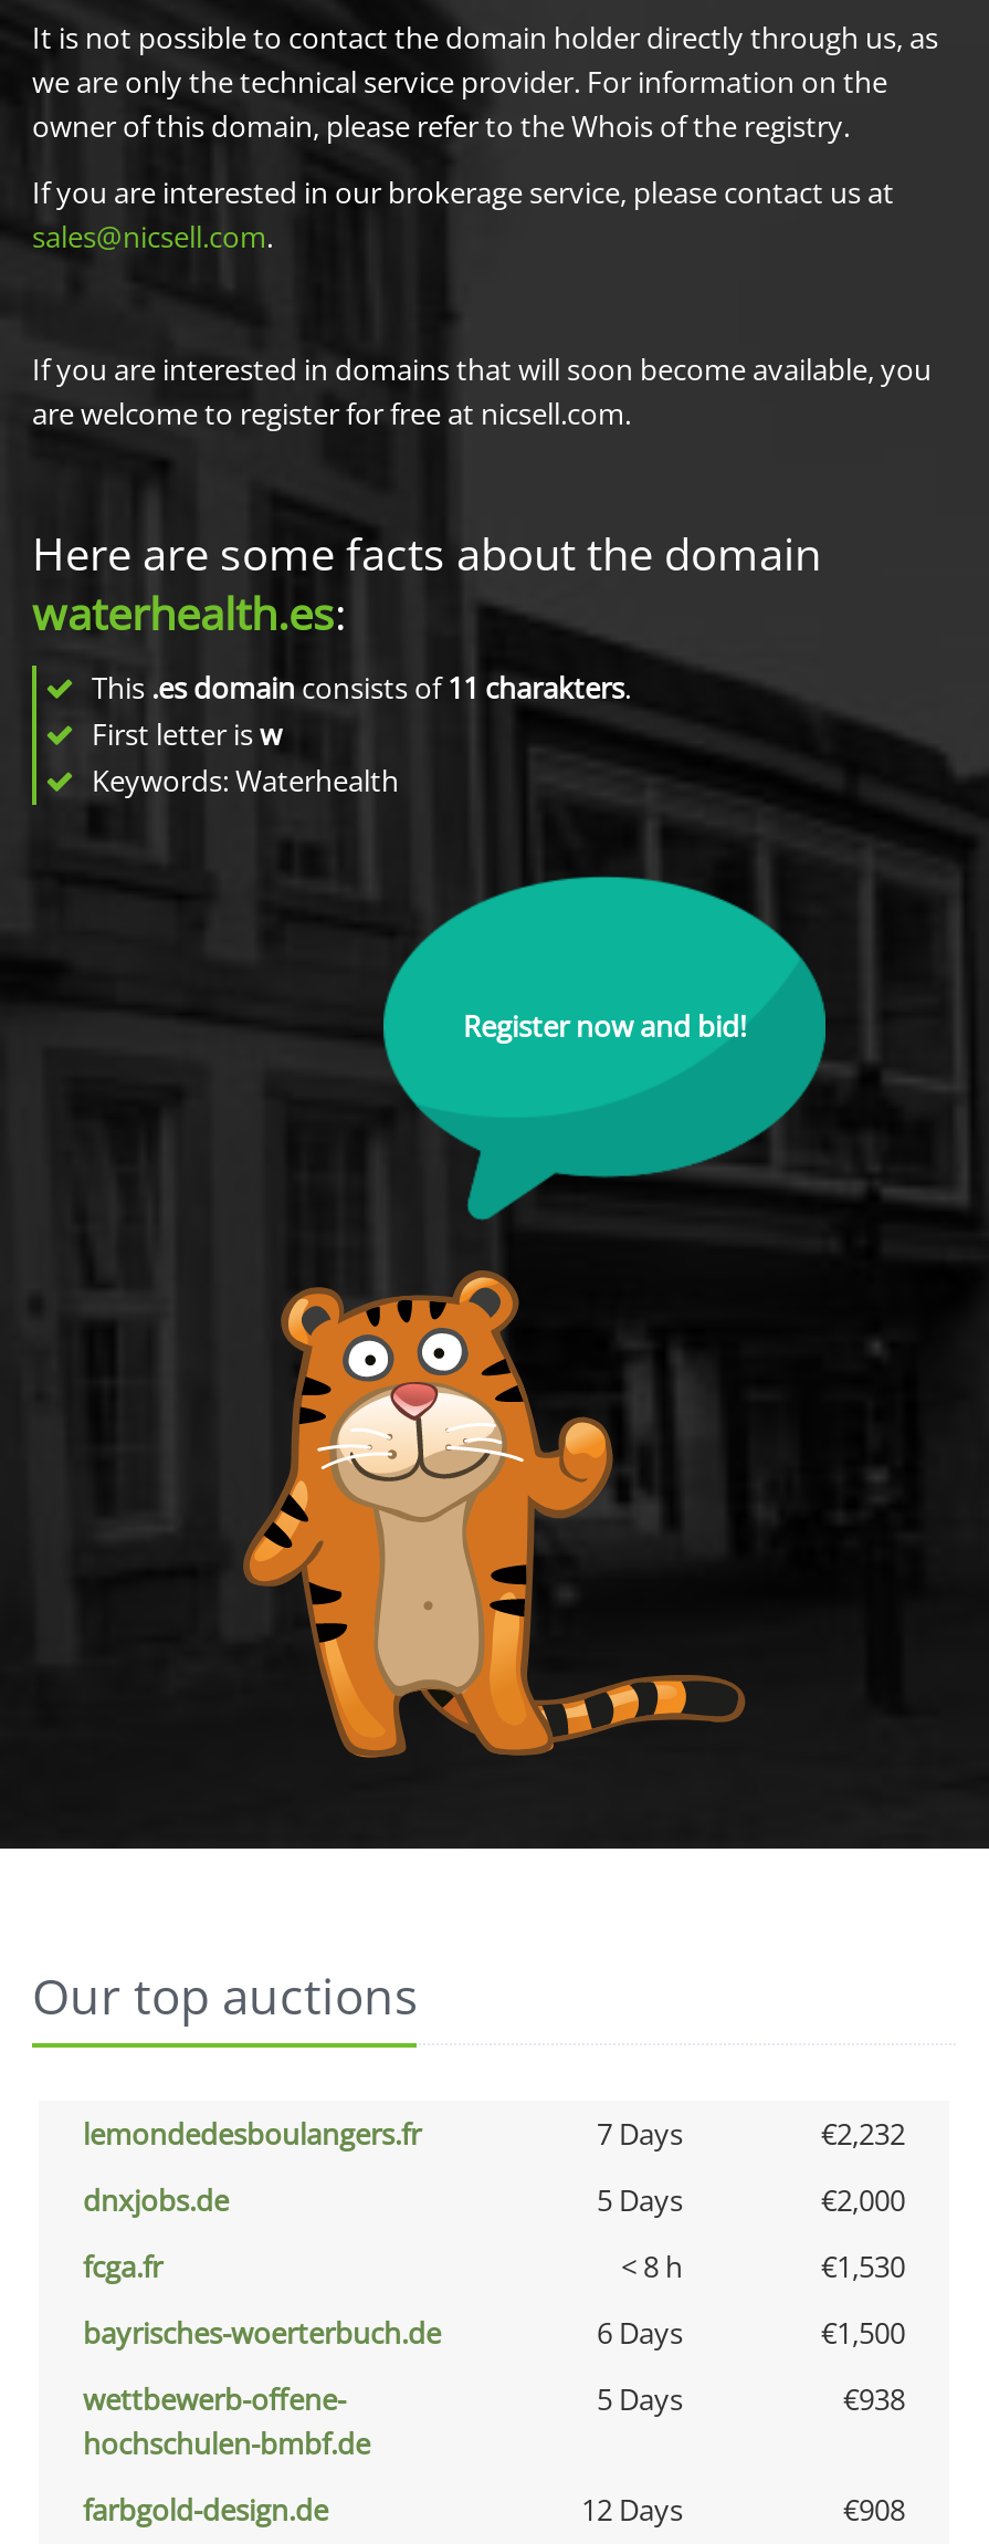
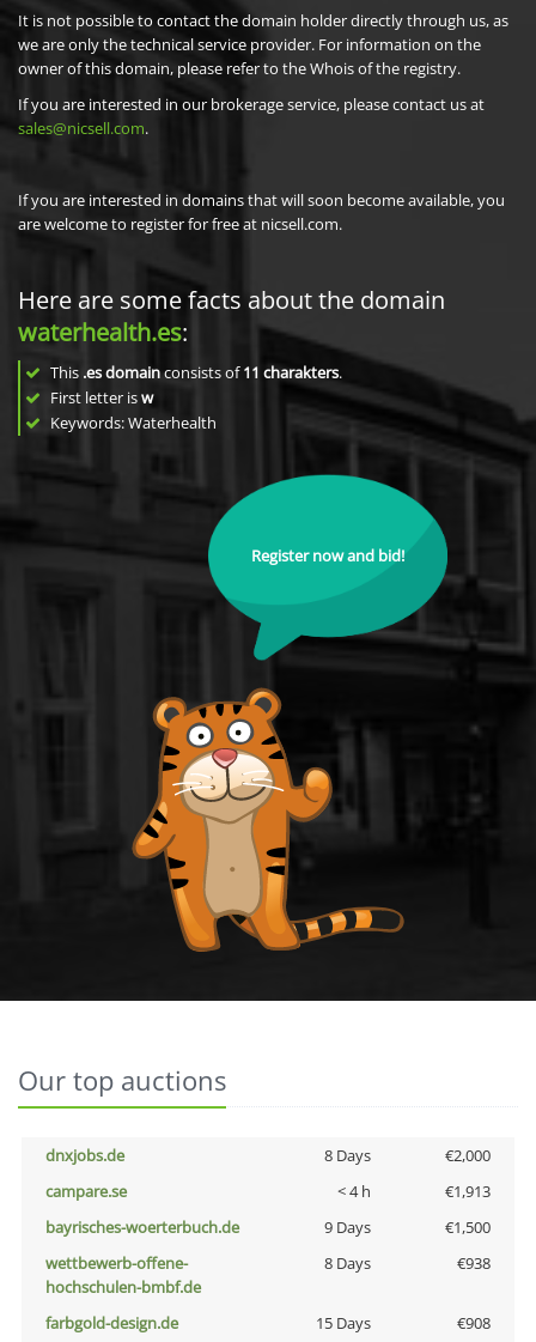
[83,2114,905,2154] lemondedesboulangers.fr | 7 Days | €2,232 -> none
[597,2180,683,2220] 5 Days -> [324,1144,370,1166] 8 Days
[83,2247,905,2286] fcga.fr | < 8 h | €1,530 -> [45,1180,491,1202] campare.se | < 4 h | €1,913
[597,2313,683,2353] 6 Days -> [324,1216,370,1238] 9 Days
[597,2379,683,2419] 5 Days -> [324,1252,370,1274] 8 Days
[581,2490,683,2530] 12 Days -> [315,1312,370,1334] 15 Days

